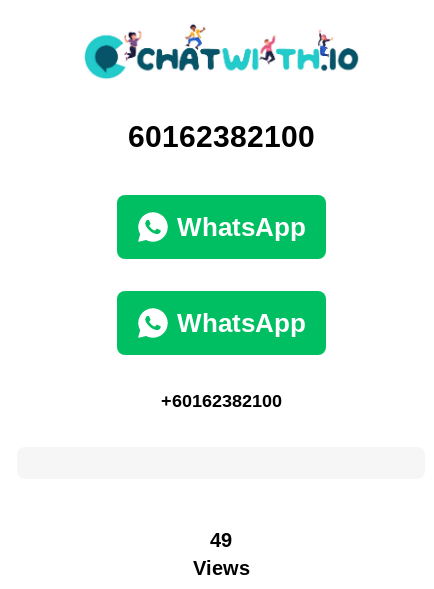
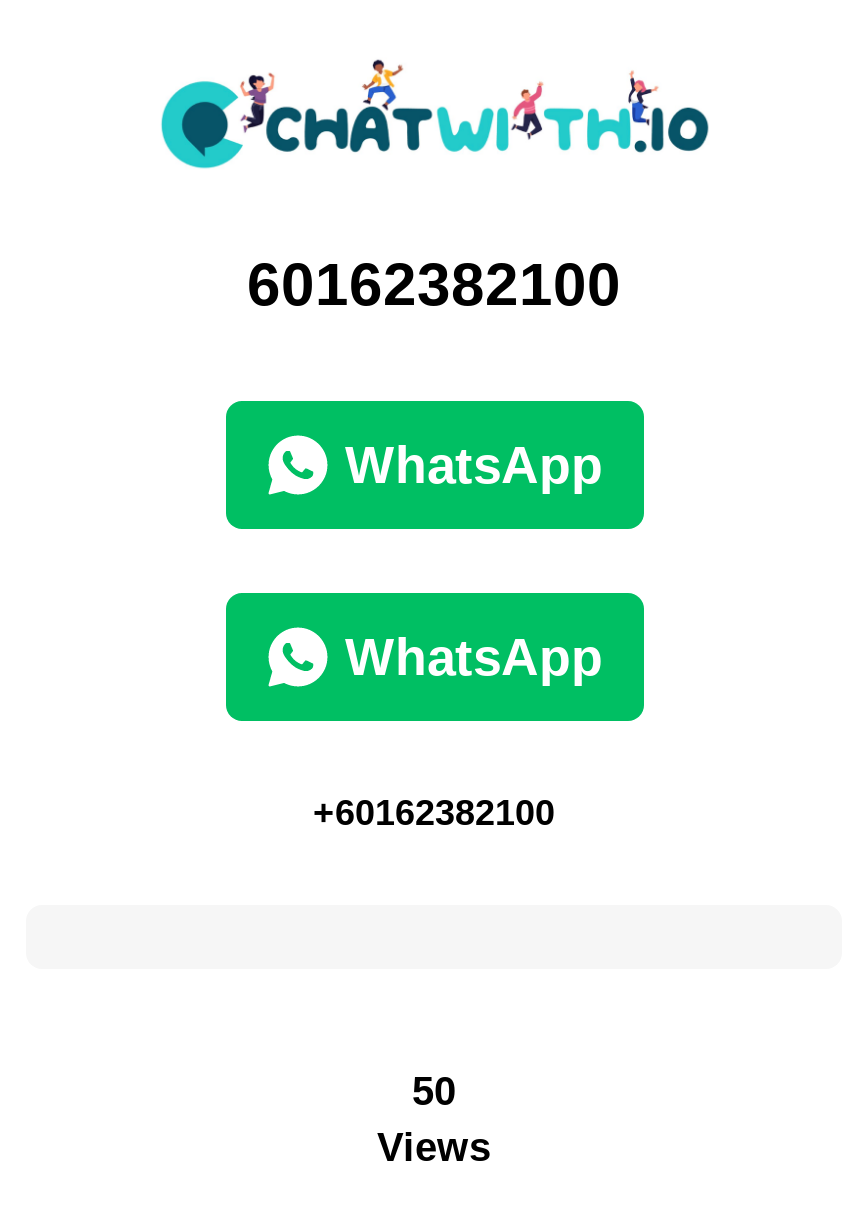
[210,529,232,551] 49 -> [412,1069,456,1113] 50

